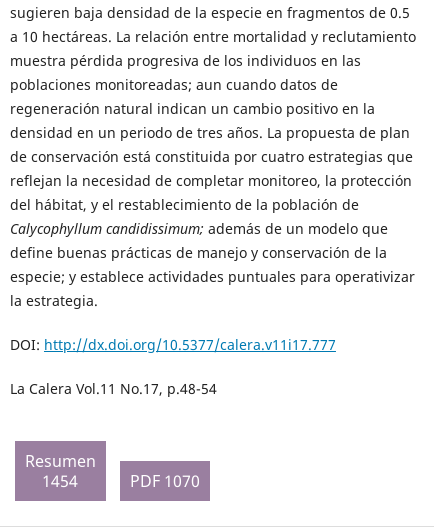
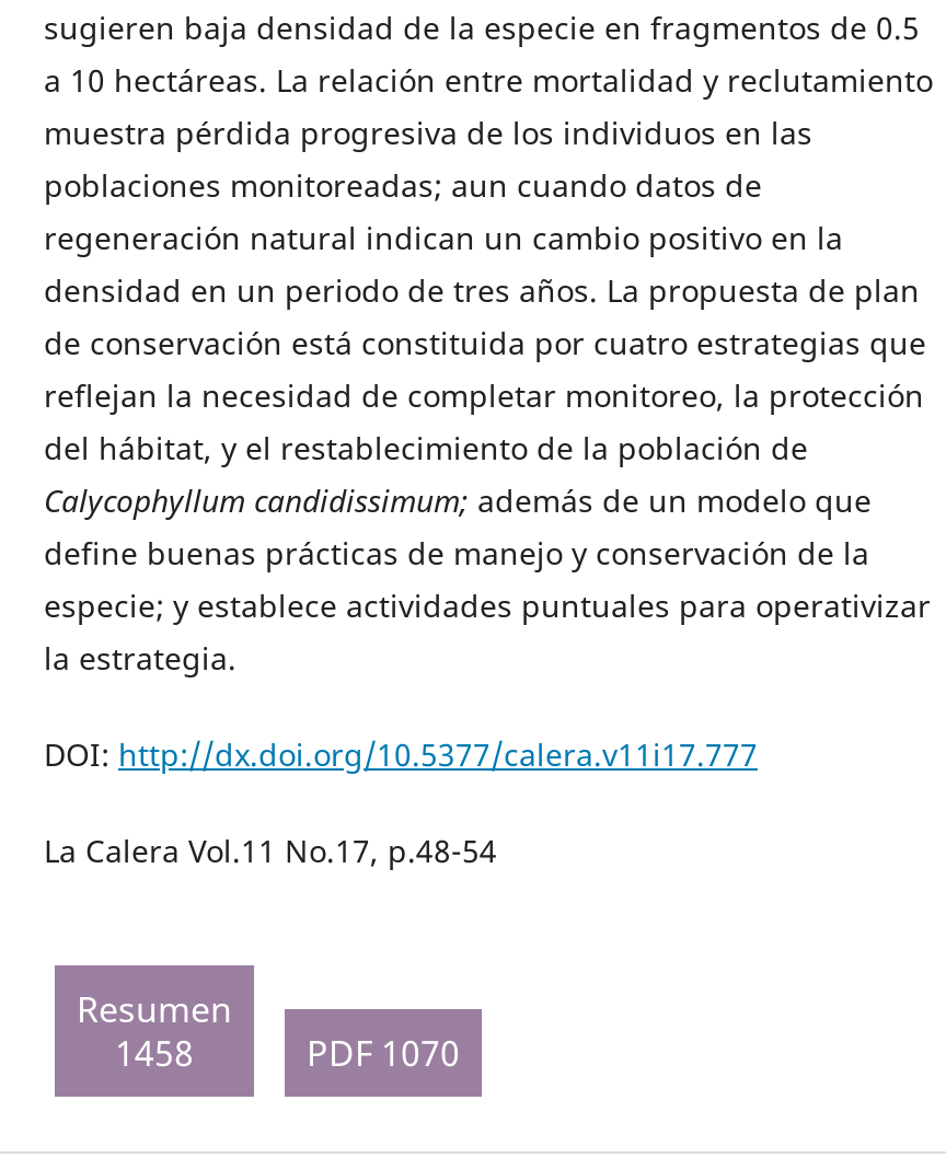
[42,470,78,492] 1454 -> [115,1029,194,1077] 1458

